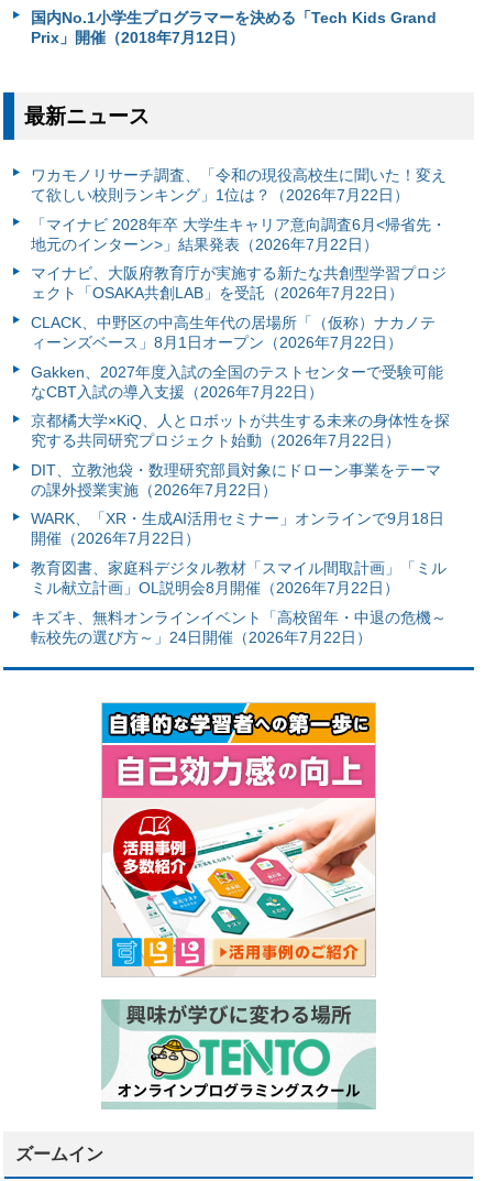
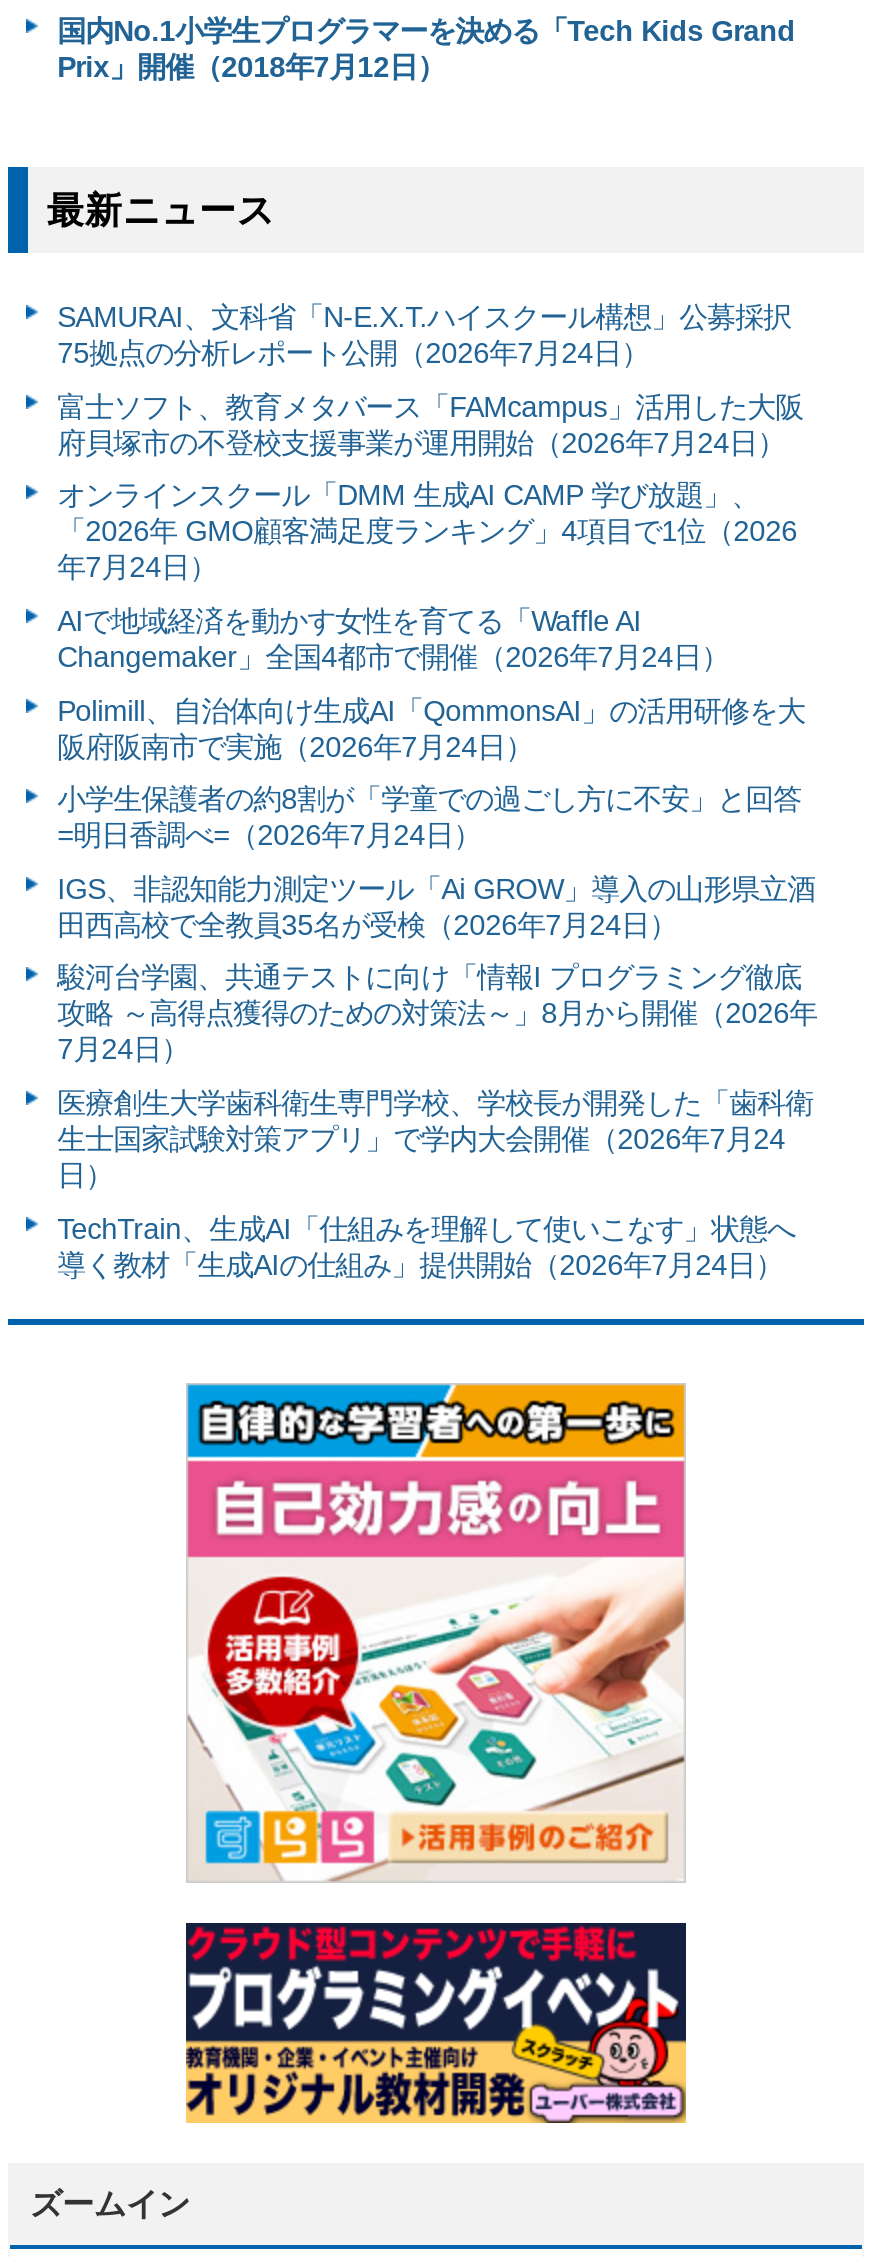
[30,166,446,204] ワカモノリサーチ調査、「令和の現役高校生に聞いた！変え | て欲しい校則ランキング」1位は？（2026年7月22日） -> [57,301,791,369] SAMURAI、文科省「N-E.X.T.ハイスクール構想」公募採択 | 75拠点の分析レポート公開（2026年7月24日）
[30,215,446,253] 「マイナビ 2028年卒 大学生キャリア意向調査6月<帰省先・ | 地元のインターン>」結果発表（2026年7月22日） -> [57,390,803,458] 富⼠ソフト、教育メタバース「FAMcampus」活用した大阪 | 府貝塚市の不登校支援事業が運用開始（2026年7月24日）
[30,264,446,302] マイナビ、大阪府教育庁が実施する新たな共創型学習プロジ | ェクト「OSAKA共創LAB」を受託（2026年7月22日） -> [57,480,797,584] オンラインスクール「DMM 生成AI CAMP 学び放題」、 | 「2026年 GMO顧客満足度ランキング」4項目で1位（2026 | 年7月24日）
[30,314,435,351] CLACK、中野区の中高生年代の居場所「（仮称）ナカノテ | ィーンズベース」8月1日オープン（2026年7月22日） -> [57,605,729,673] AIで地域経済を動かす女性を育てる「Waffle AI | Changemaker」全国4都市で開催（2026年7月24日）
[30,363,443,400] Gakken、2027年度入試の全国のテストセンターで受験可能 | なCBT入試の導入支援（2026年7月22日） -> [57,694,805,762] Polimill、自治体向け生成AI「QommonsAI」の活用研修を大 | 阪府阪南市で実施（2026年7月24日）
[30,412,449,449] 京都橘大学×KiQ、人とロボットが共生する未来の身体性を探 | 究する共同研究プロジェクト始動（2026年7月22日） -> [57,783,801,851] 小学生保護者の約8割が「学童での過ごし方に不安」と回答 | =明日香調べ=（2026年7月24日）
[30,461,441,498] DIT、立教池袋・数理研究部員対象にドローン事業をテーマ | の課外授業実施（2026年7月22日） -> [57,873,815,941] IGS、非認知能力測定ツール「Ai GROW」導入の山形県立酒 | 田西高校で全教員35名が受検（2026年7月24日）
[30,510,444,547] WARK、「XR・生成AI活用セミナー」オンラインで9月18日 | 開催（2026年7月22日） -> [57,962,817,1066] 駿河台学園、共通テストに向け「情報I プログラミング徹底 | 攻略 ～高得点獲得のための対策法～」8月から開催（2026年 | 7月24日）
[30,559,446,597] 教育図書、家庭科デジタル教材「スマイル間取計画」「ミル | ミル献立計画」OL説明会8月開催（2026年7月22日） -> [57,1087,813,1191] 医療創生大学歯科衛生専門学校、学校長が開発した「歯科衛 | 生士国家試験対策アプリ」で学内大会開催（2026年7月24 | 日）
[30,608,446,646] キズキ、無料オンラインイベント「高校留年・中退の危機～ | 転校先の選び方～」24日開催（2026年7月22日） -> [57,1212,795,1280] TechTrain、生成AI「仕組みを理解して使いこなす」状態へ | 導く教材「生成AIの仕組み」提供開始（2026年7月24日）
[101,999,376,1111] [image] -> [184,1921,688,2125] [image]

